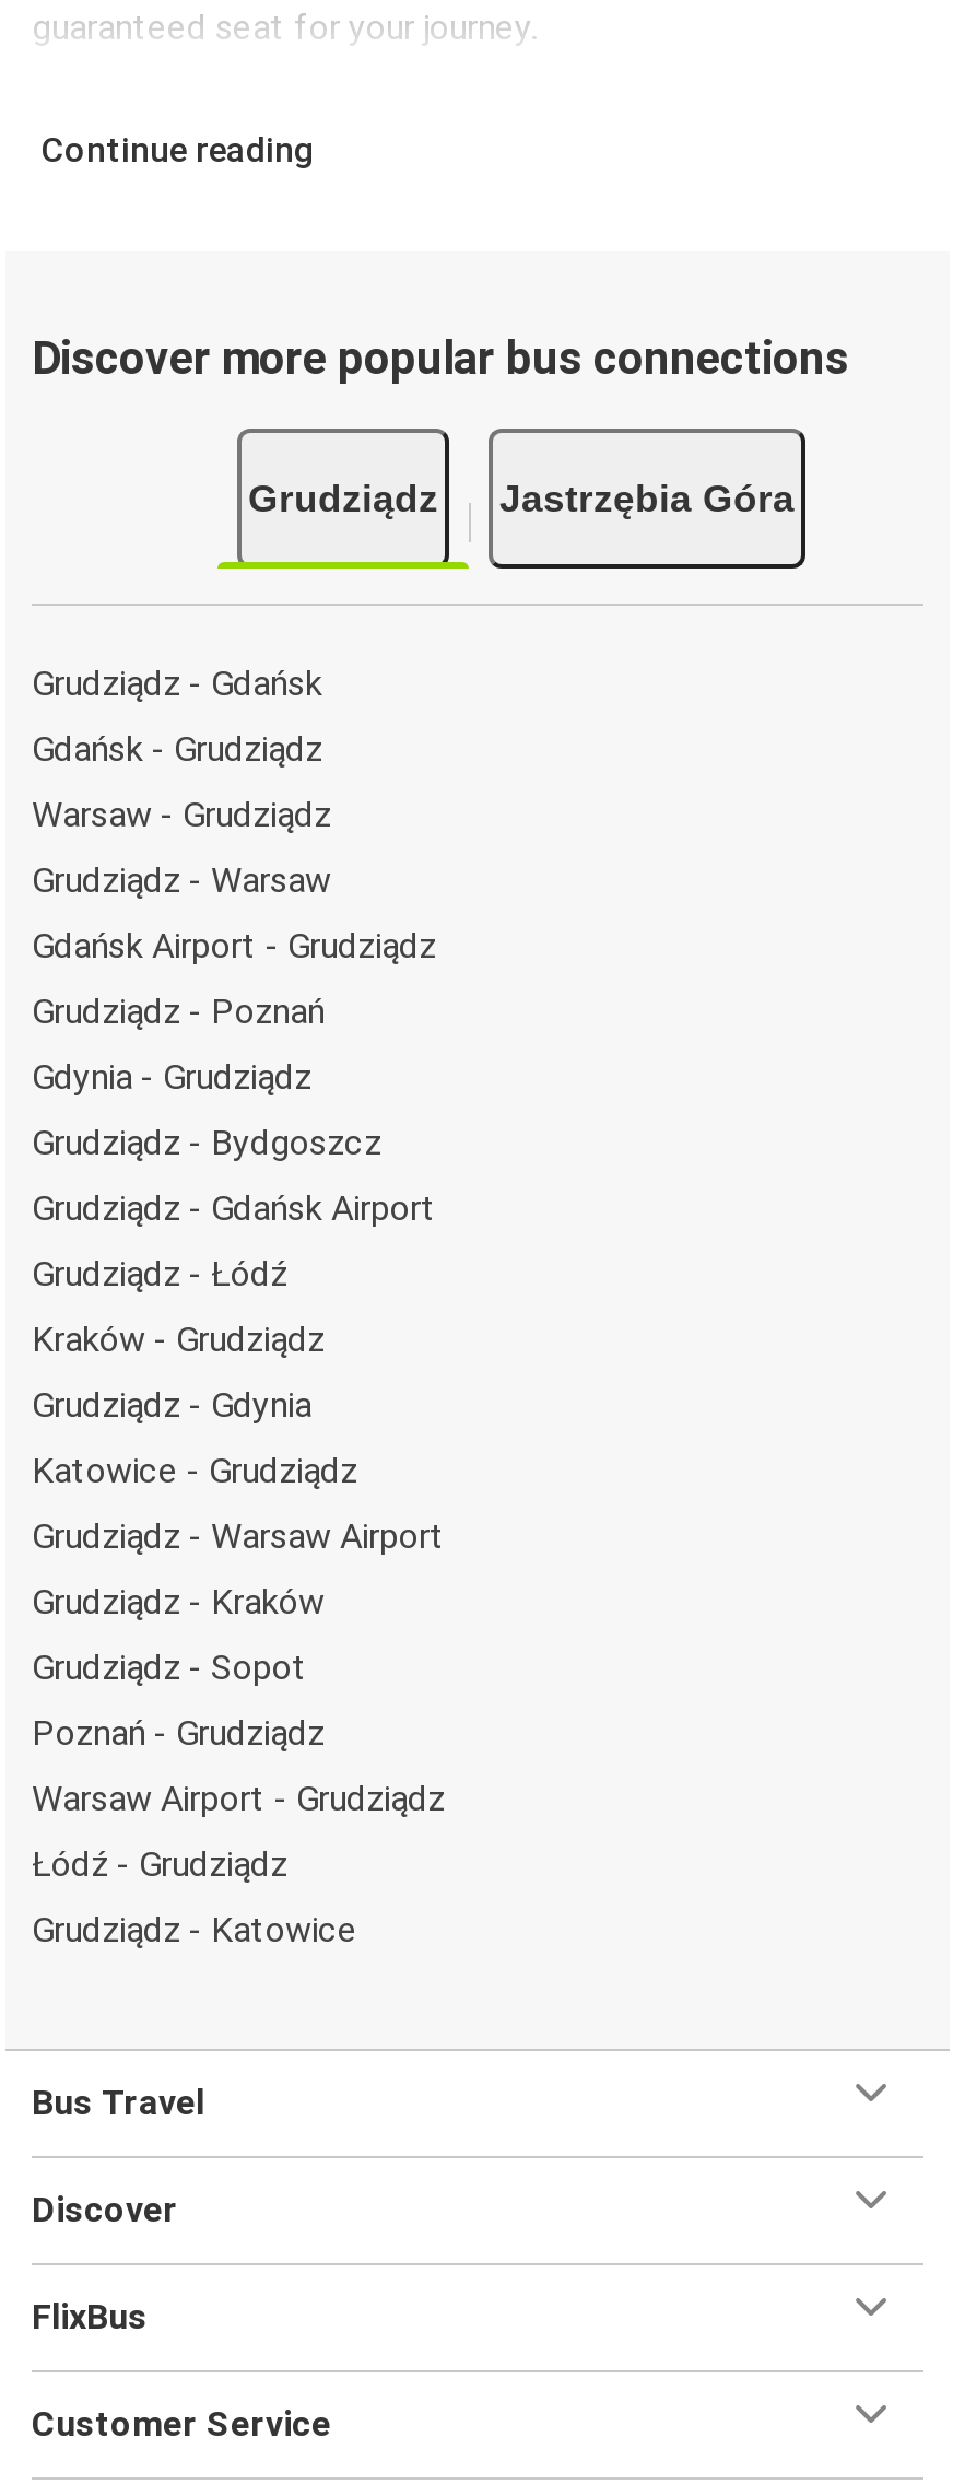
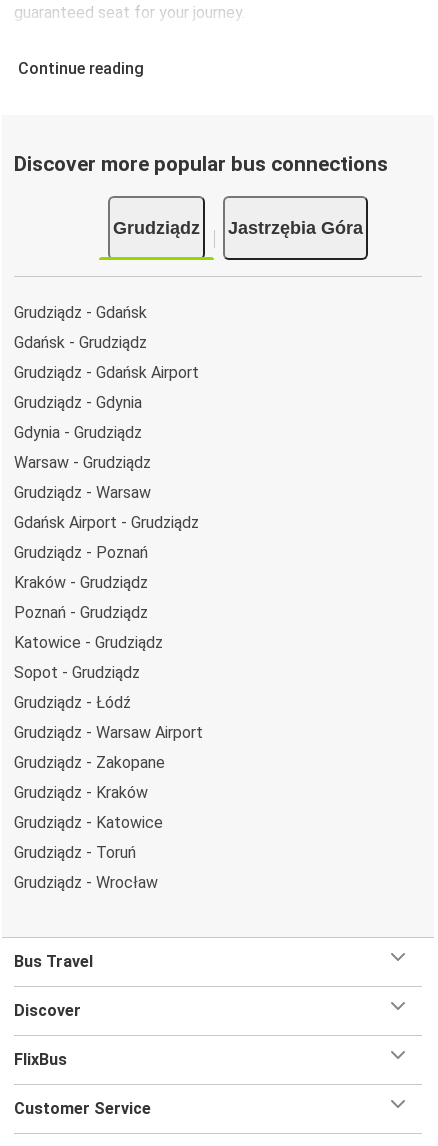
moved [32,793,436,1031] -> [14,452,199,561]: Warsaw - Grudziądz | Grudziądz - Warsaw | Gdańsk Airport - Grudziądz | Grudziądz - Poznań
moved [32,1055,311,1097] -> [14,422,142,441]: Gdynia - Grudziądz
[32,1121,381,1162] Grudziądz - Bydgoszcz -> none
moved [32,1186,436,1228] -> [14,362,199,381]: Grudziądz - Gdańsk Airport
moved [32,1252,287,1293] -> [14,692,131,711]: Grudziądz - Łódź
moved [32,1317,325,1359] -> [14,572,148,591]: Kraków - Grudziądz
moved [32,1383,311,1425] -> [14,392,142,411]: Grudziądz - Gdynia
moved [32,1449,357,1490] -> [14,632,163,651]: Katowice - Grudziądz
moved [32,1514,445,1556] -> [14,722,203,741]: Grudziądz - Warsaw Airport
moved [32,1580,325,1621] -> [14,782,148,801]: Grudziądz - Kraków
[32,1645,307,1687] Grudziądz - Sopot -> none
moved [32,1711,325,1753] -> [14,602,148,621]: Poznań - Grudziądz
[32,1777,445,1884] Warsaw Airport - Grudziądz | Łódź - Grudziądz -> [14,662,165,771] Sopot - Grudziądz | Grudziądz - Zakopane
moved [32,1908,357,1949] -> [14,812,163,831]: Grudziądz - Katowice
none -> [14,842,158,891] Grudziądz - Toruń | Grudziądz - Wrocław

